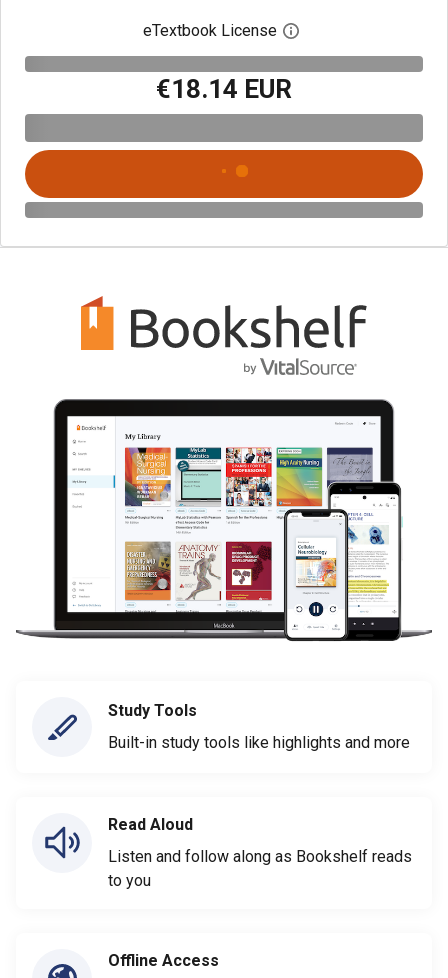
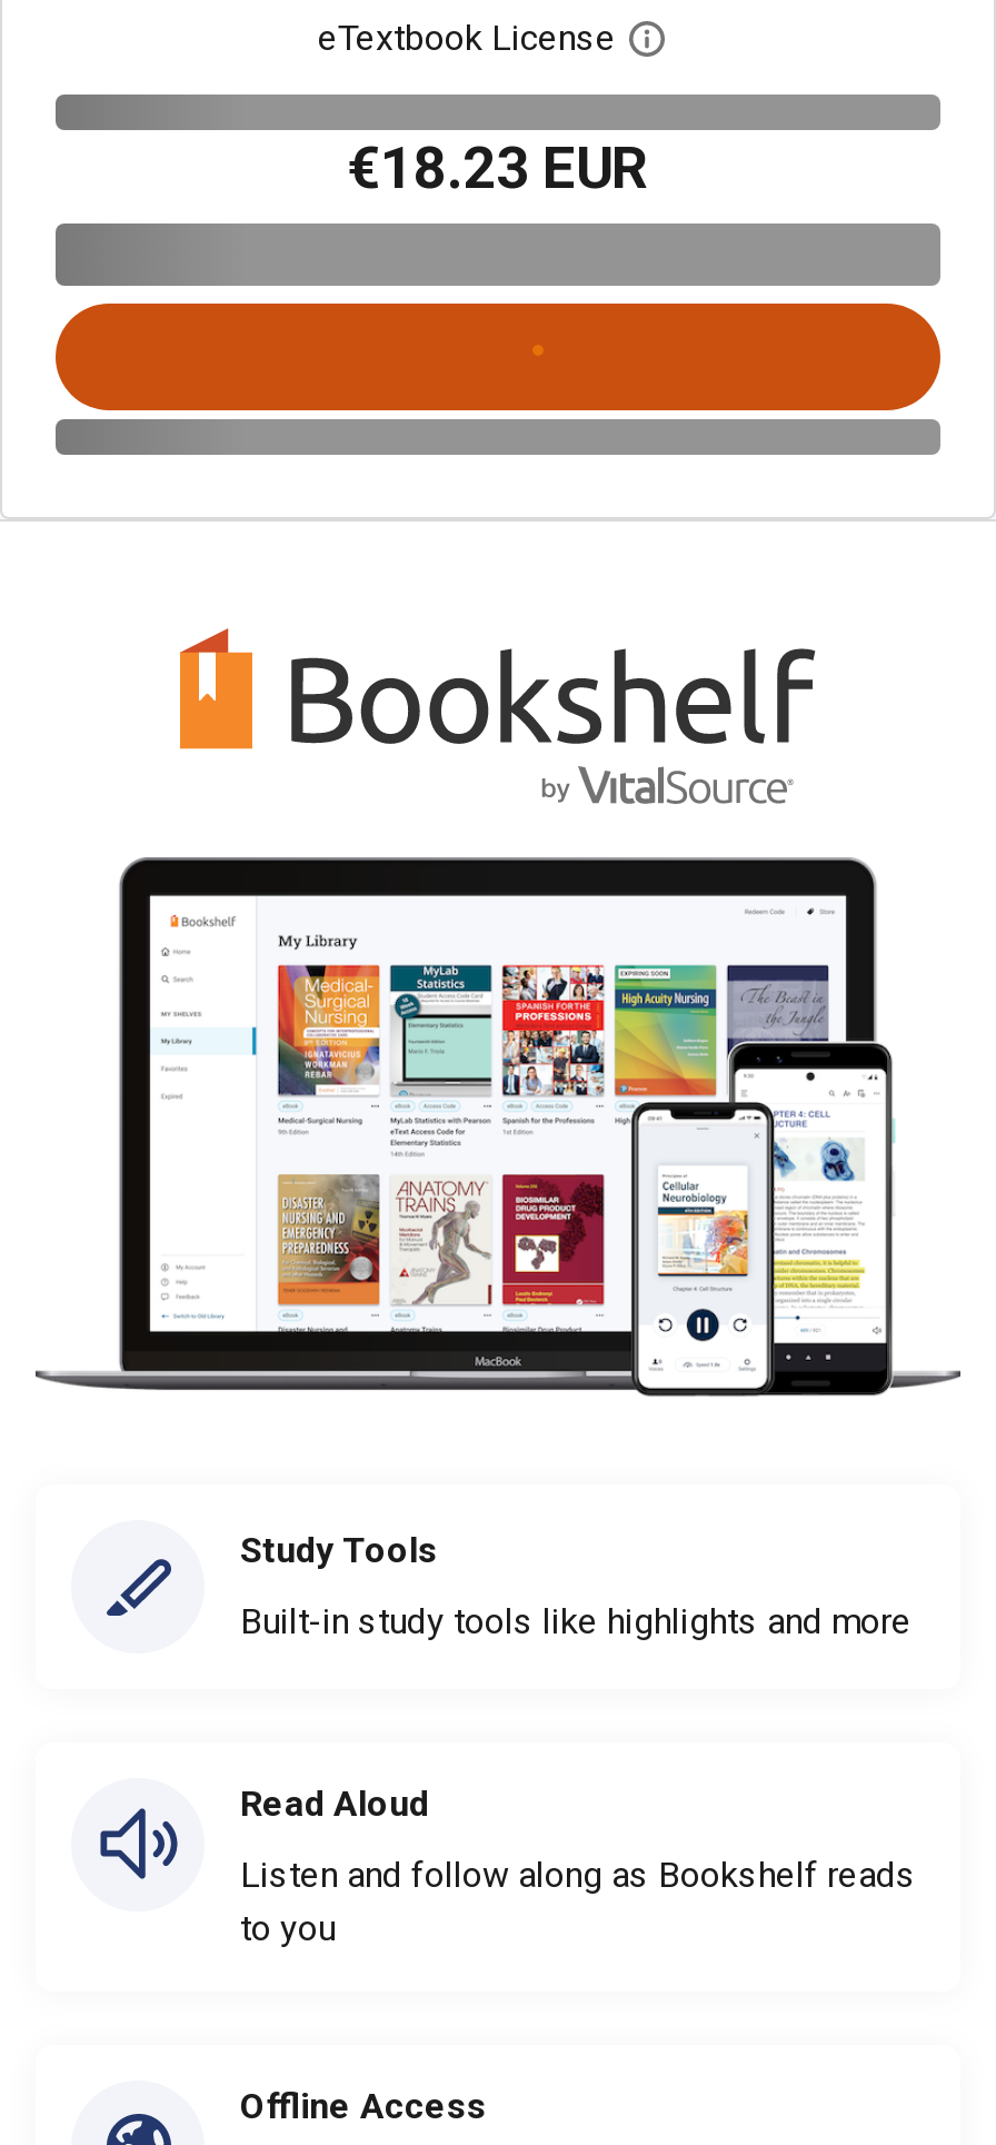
[156,74,292,104] €18.14 EUR -> [347,134,649,201] €18.23 EUR

